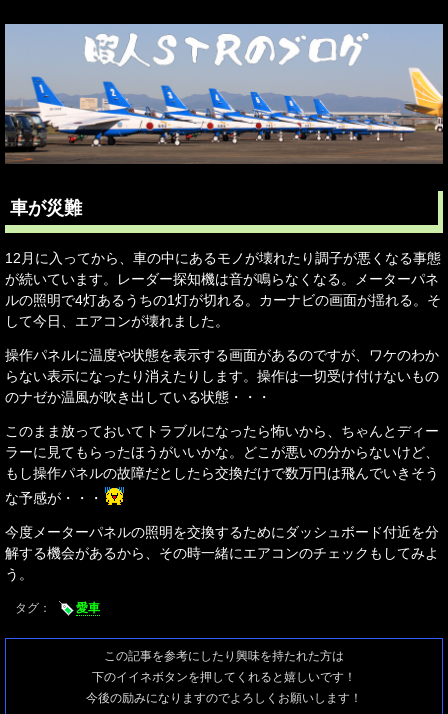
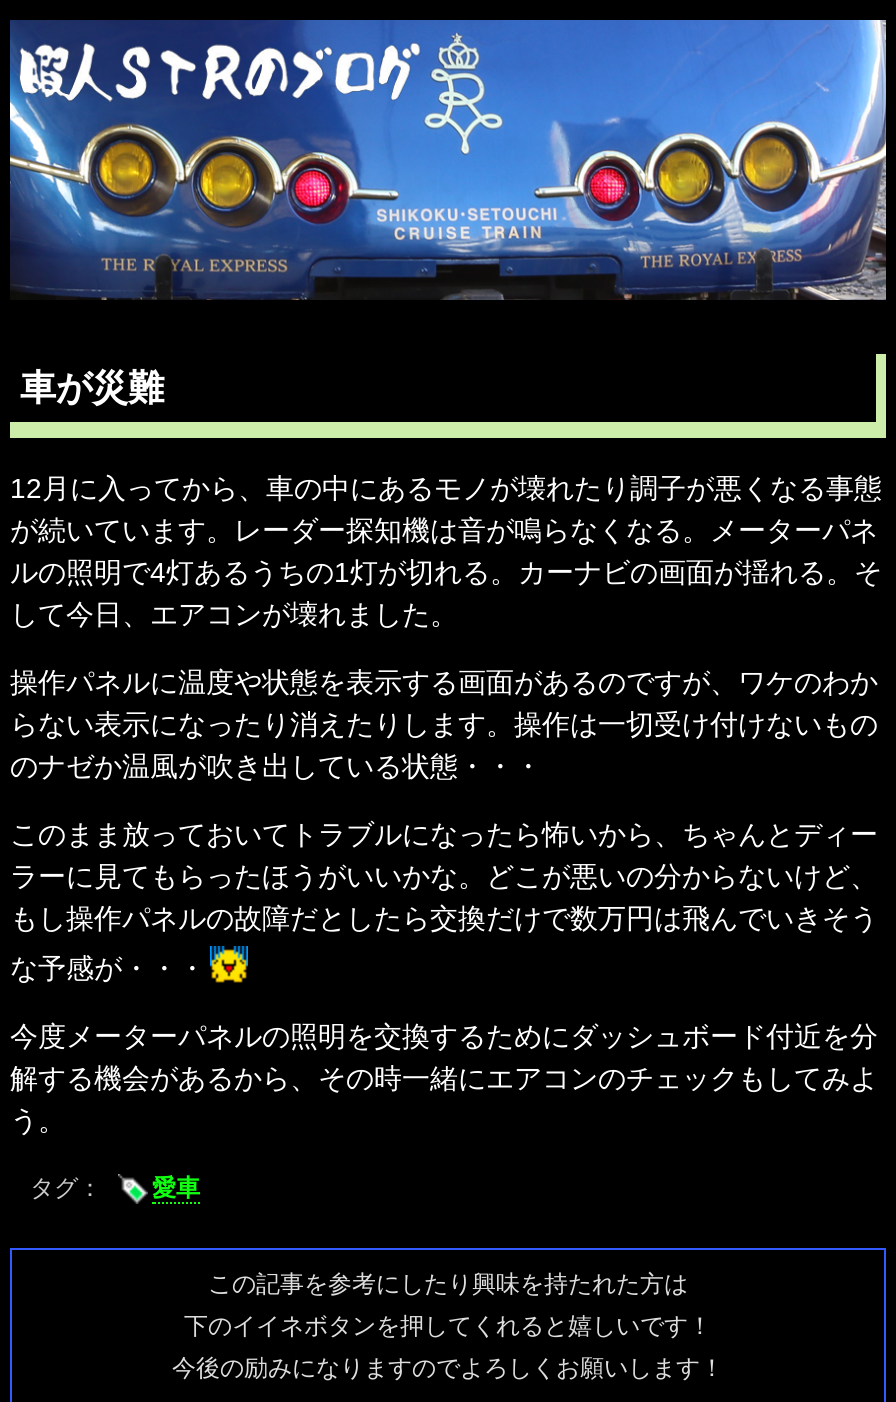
[4,23,444,164] [image] -> [8,18,888,300] [image]

